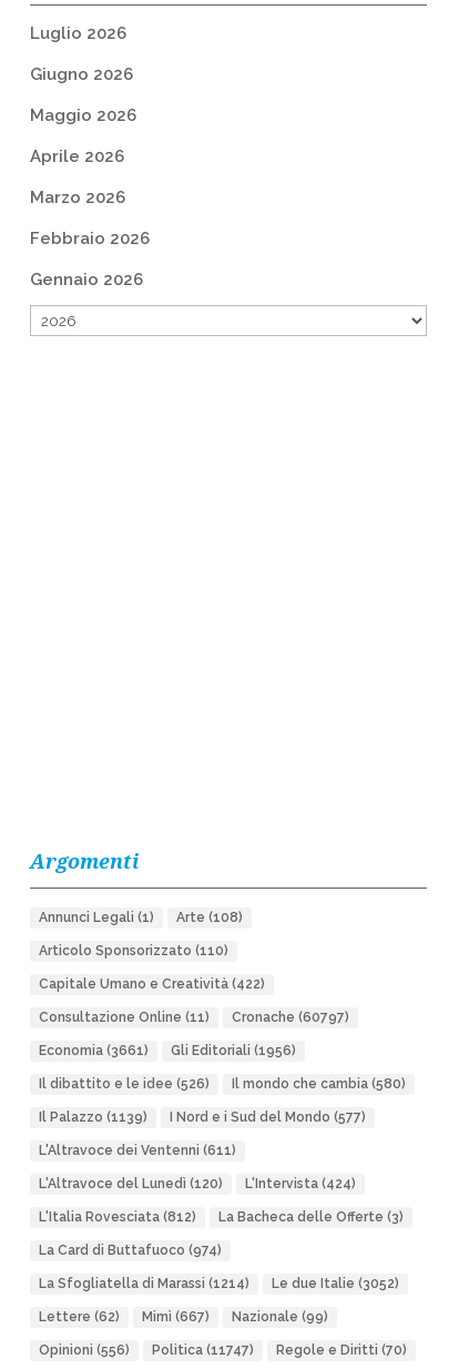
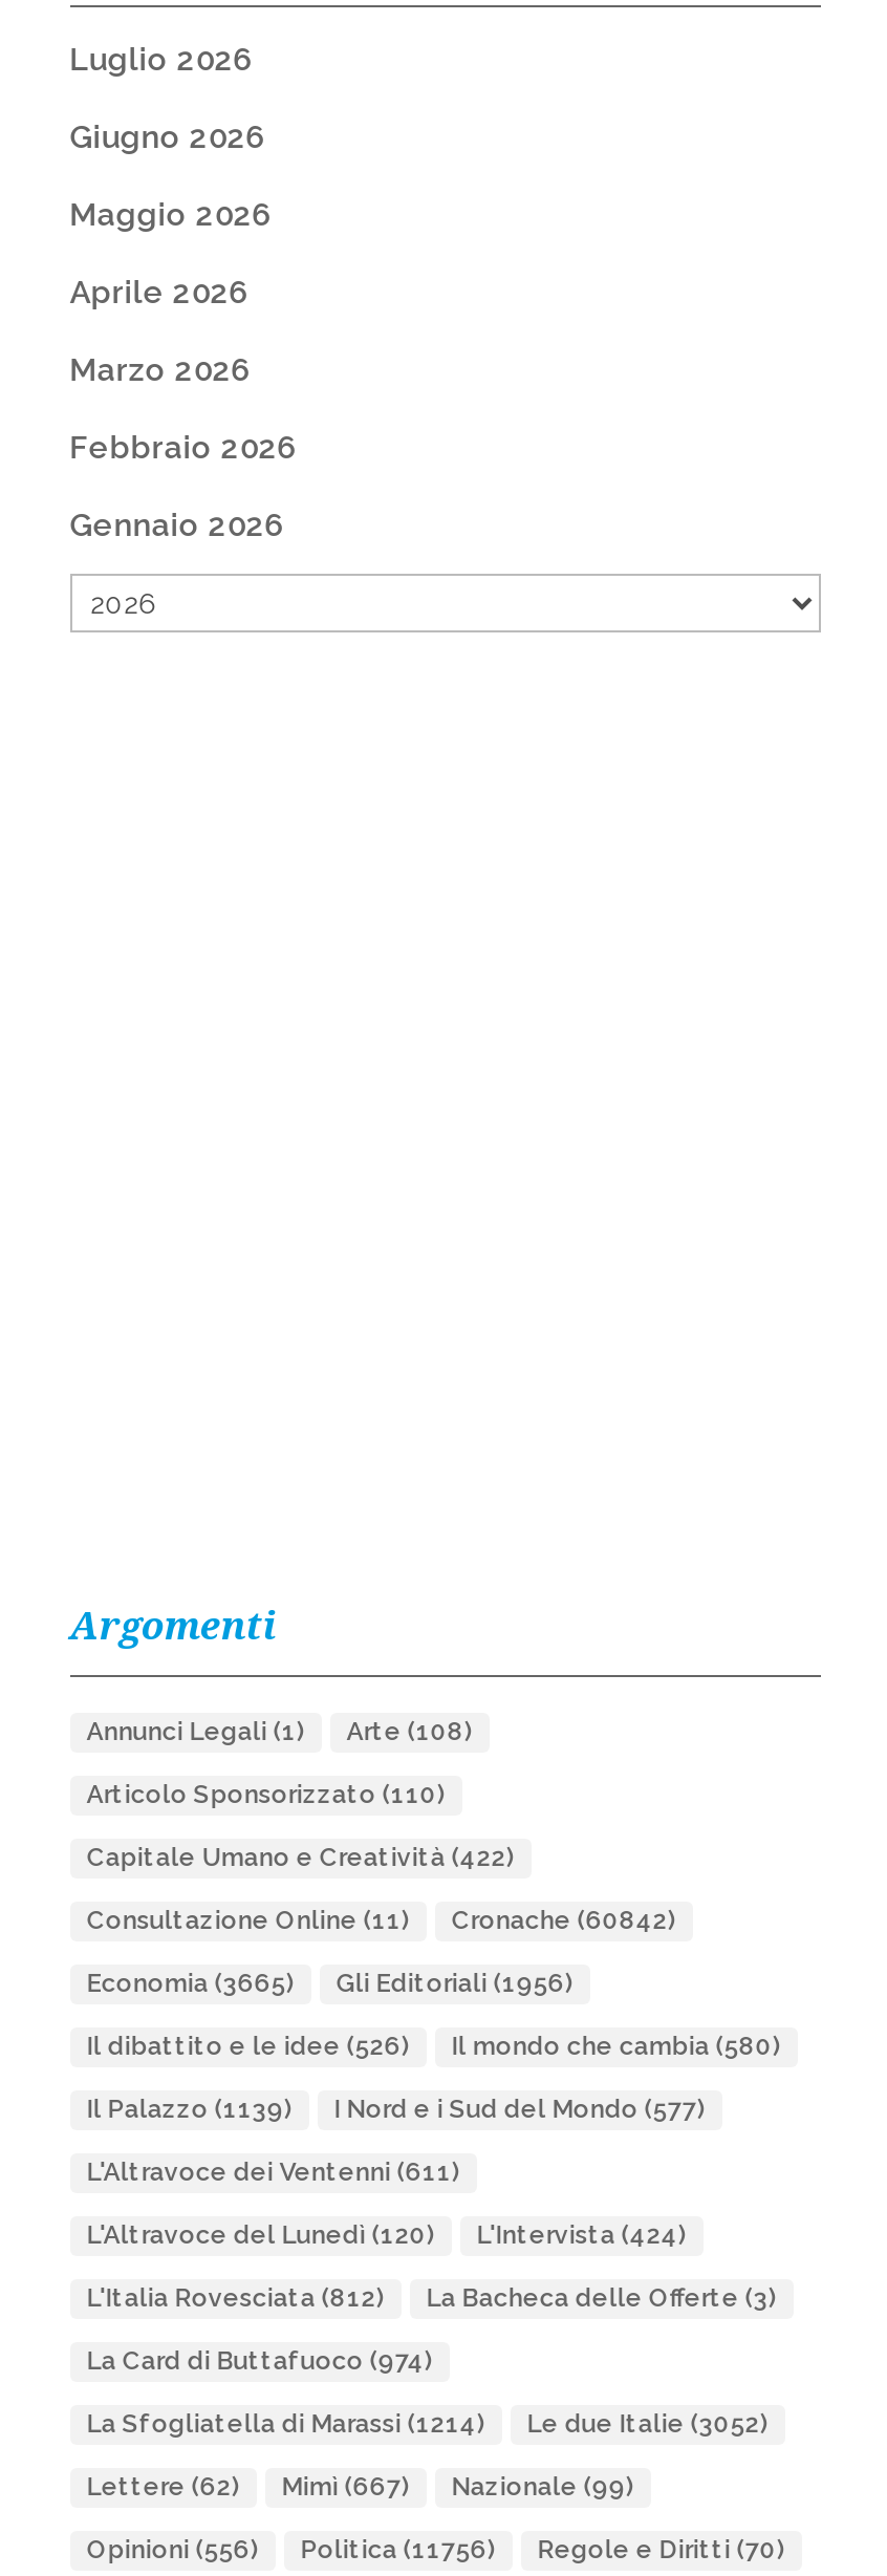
[39,1010,349,1025] Consultazione Online (11) Cronache (60797) -> [87,1906,676,1935] Consultazione Online (11) Cronache (60842)
[39,1043,296,1058] Economia (3661) Gli Editoriali (1956) -> [87,1969,573,1998] Economia (3665) Gli Editoriali (1956)
[39,1342,407,1358] Opinioni (556) Politica (11747) Regole e Diritti (70) -> [87,2535,785,2564] Opinioni (556) Politica (11756) Regole e Diritti (70)

